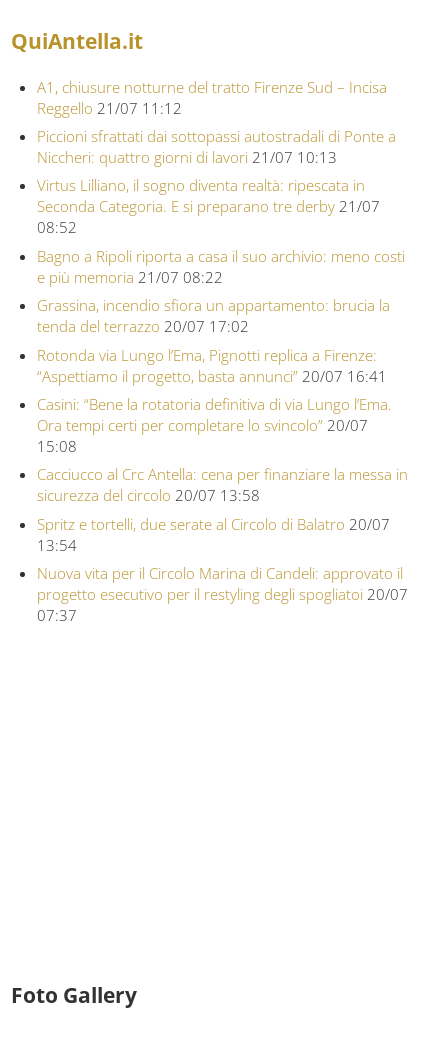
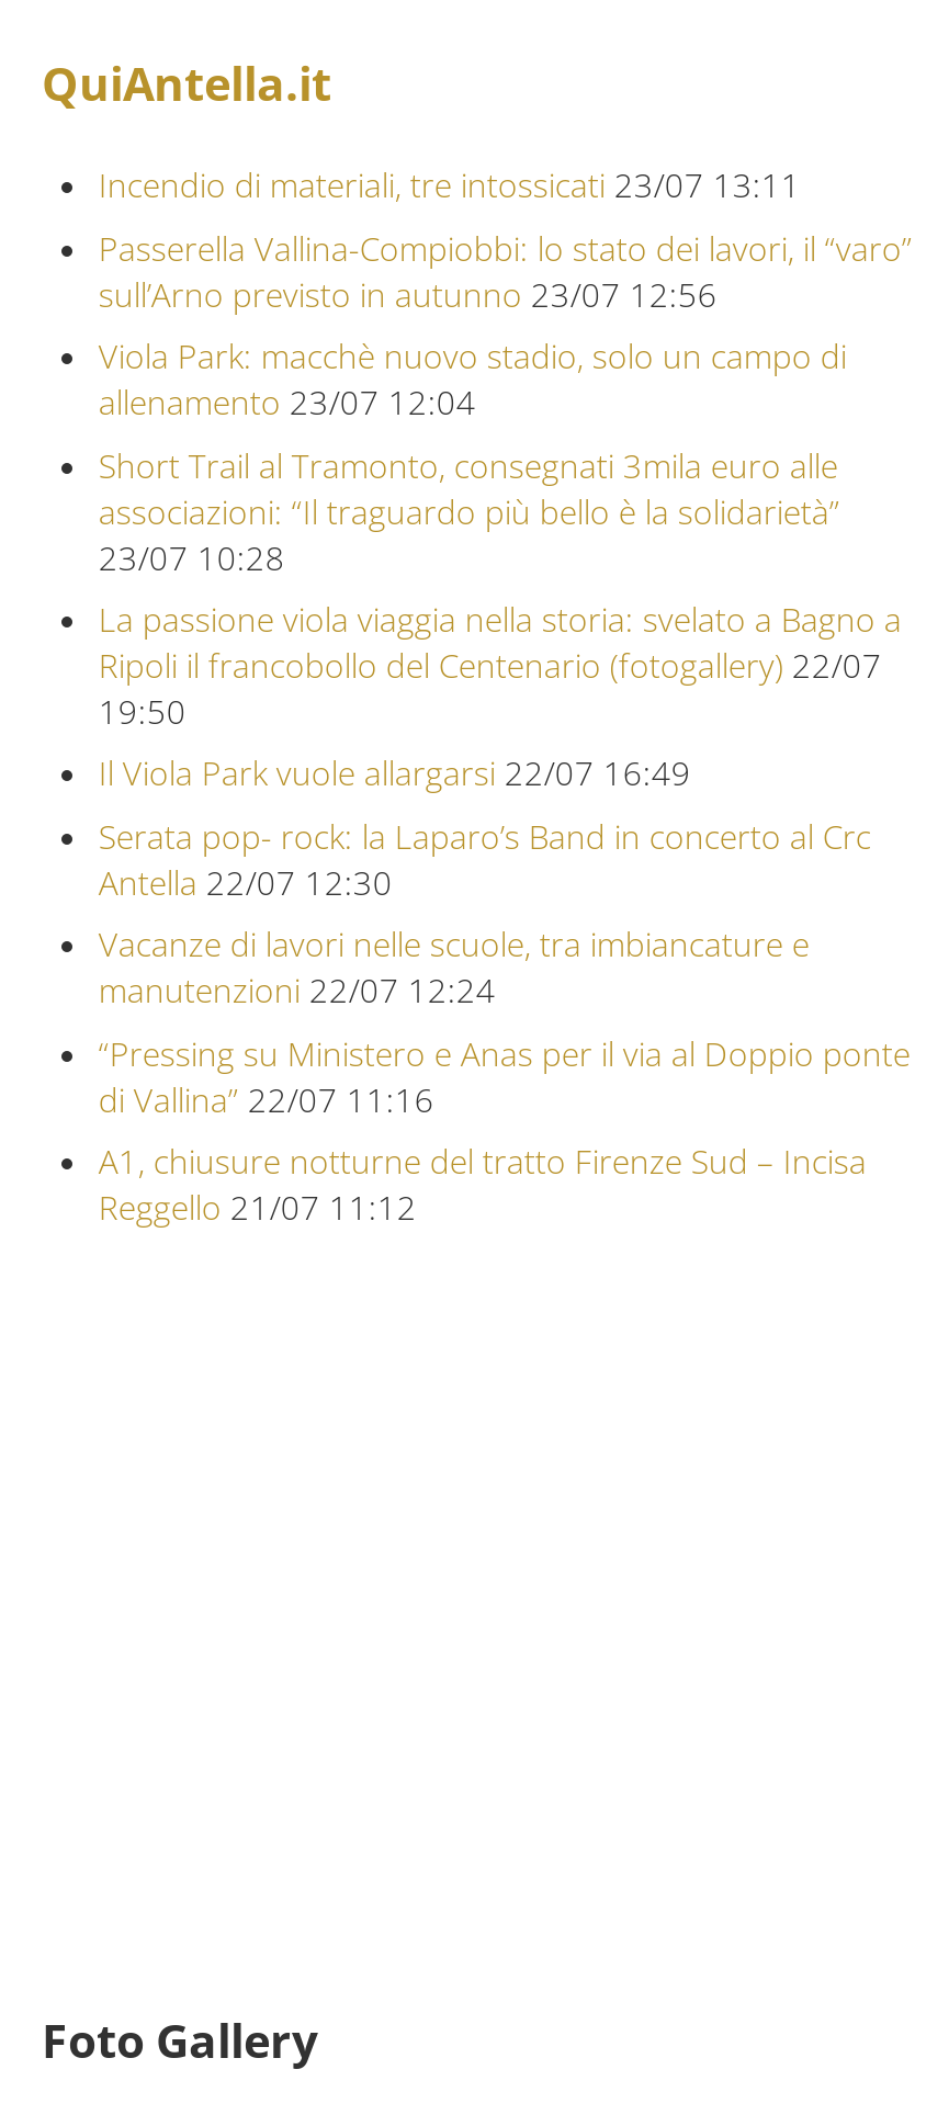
none -> [99,164,913,1121] Incendio di materiali, tre intossicati 23/07 13:11 | Passerella Vallina-Compiobbi: lo stato dei lavori, il “varo” | sull’Arno previsto in autunno 23/07 12:56 | Viola Park: macchè nuovo stadio, solo un campo di | allenamento 23/07 12:04 | Short Trail al Tramonto, consegnati 3mila euro alle | associazioni: “Il traguardo più bello è la solidarietà” | 23/07 10:28 | La passione viola viaggia nella storia: svelato a Bagno a | Ripoli il francobollo del Centenario (fotogallery) 22/07 | 19:50 | Il Viola Park vuole allargarsi 22/07 16:49 | Serata pop- rock: la Laparo’s Band in concerto al Crc | Antella 22/07 12:30 | Vacanze di lavori nelle scuole, tra imbiancature e | manutenzioni 22/07 12:24 | “Pressing su Ministero e Anas per il via al Doppio ponte | di Vallina” 22/07 11:16
moved [37,77,387,118] -> [99,1139,866,1229]: A1, chiusure notturne del tratto Firenze Sud – Incisa | Reggello 21/07 11:12
[37,126,408,625] Piccioni sfrattati dai sottopassi autostradali di Ponte a | Niccheri: quattro giorni di lavori 21/07 10:13 | Virtus Lilliano, il sogno diventa realtà: ripescata in | Seconda Categoria. E si preparano tre derby 21/07 | 08:52 | Bagno a Ripoli riporta a casa il suo archivio: meno costi | e più memoria 21/07 08:22 | Grassina, incendio sfiora un appartamento: brucia la | tenda del terrazzo 20/07 17:02 | Rotonda via Lungo l’Ema, Pignotti replica a Firenze: | “Aspettiamo il progetto, basta annunci” 20/07 16:41 | Casini: “Bene la rotatoria definitiva di via Lungo l’Ema. | Ora tempi certi per completare lo svincolo” 20/07 | 15:08 | Cacciucco al Crc Antella: cena per finanziare la messa in | sicurezza del circolo 20/07 13:58 | Spritz e tortelli, due serate al Circolo di Balatro 20/07 | 13:54 | Nuova vita per il Circolo Marina di Candeli: approvato il | progetto esecutivo per il restyling degli spogliatoi 20/07 | 07:37 -> none

